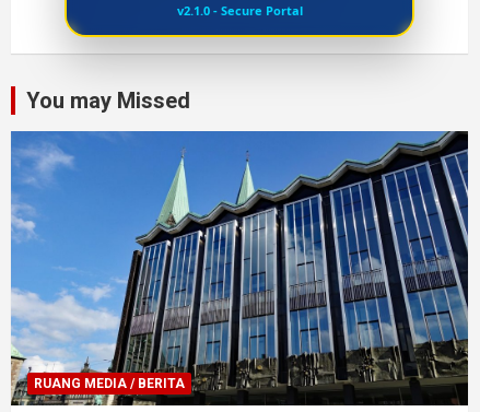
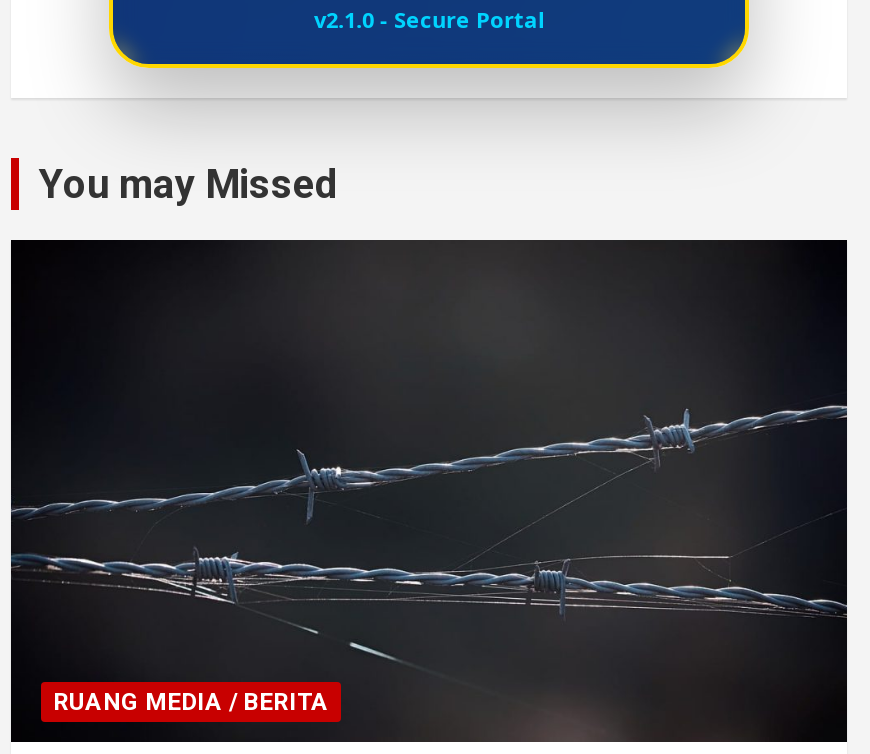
[10,130,469,407] [image] -> [9,238,849,744] [image]

